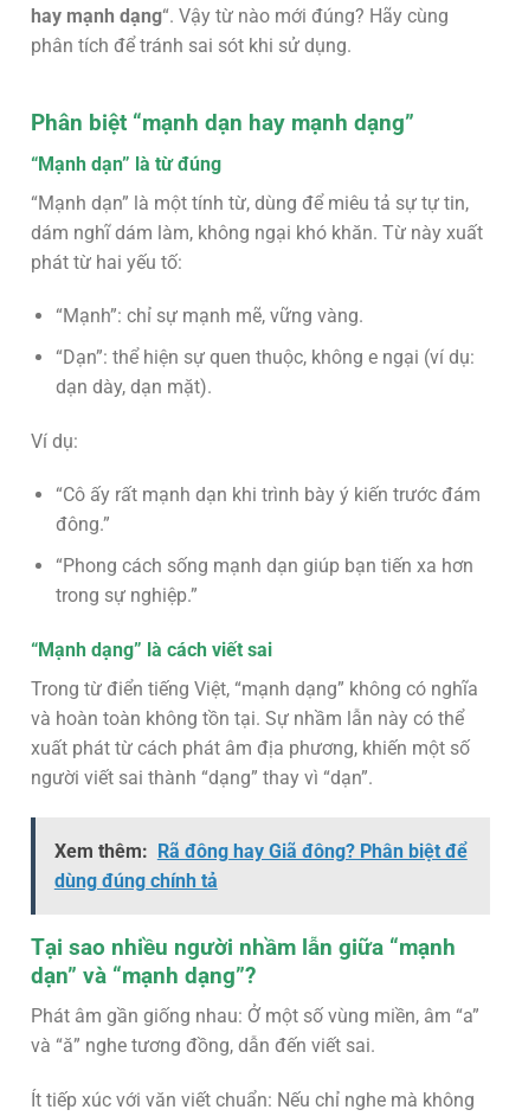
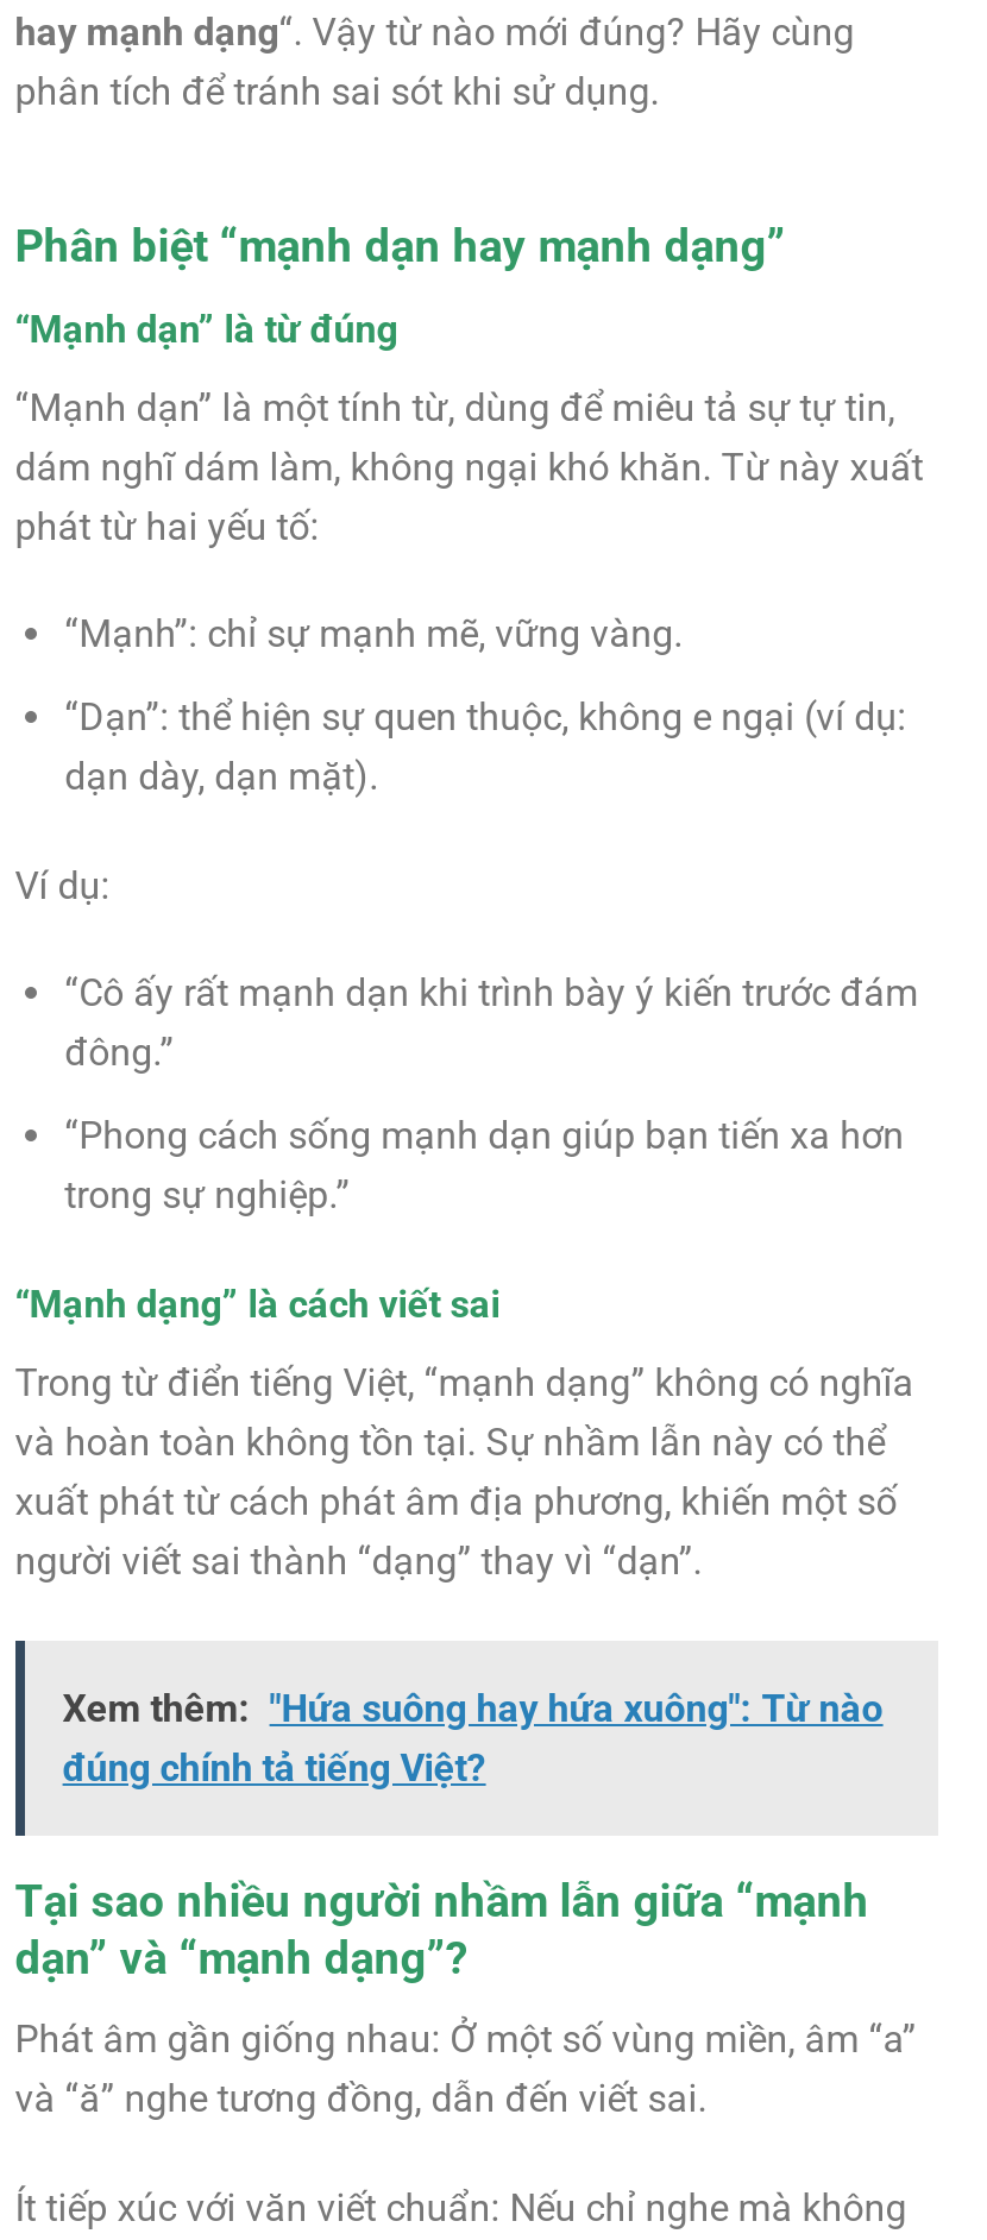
[54,840,467,892] Xem thêm: Rã đông hay Giã đông? Phân biệt để | dùng đúng chính tả -> [63,1685,883,1790] Xem thêm: "Hứa suông hay hứa xuông": Từ nào | đúng chính tả tiếng Việt?

